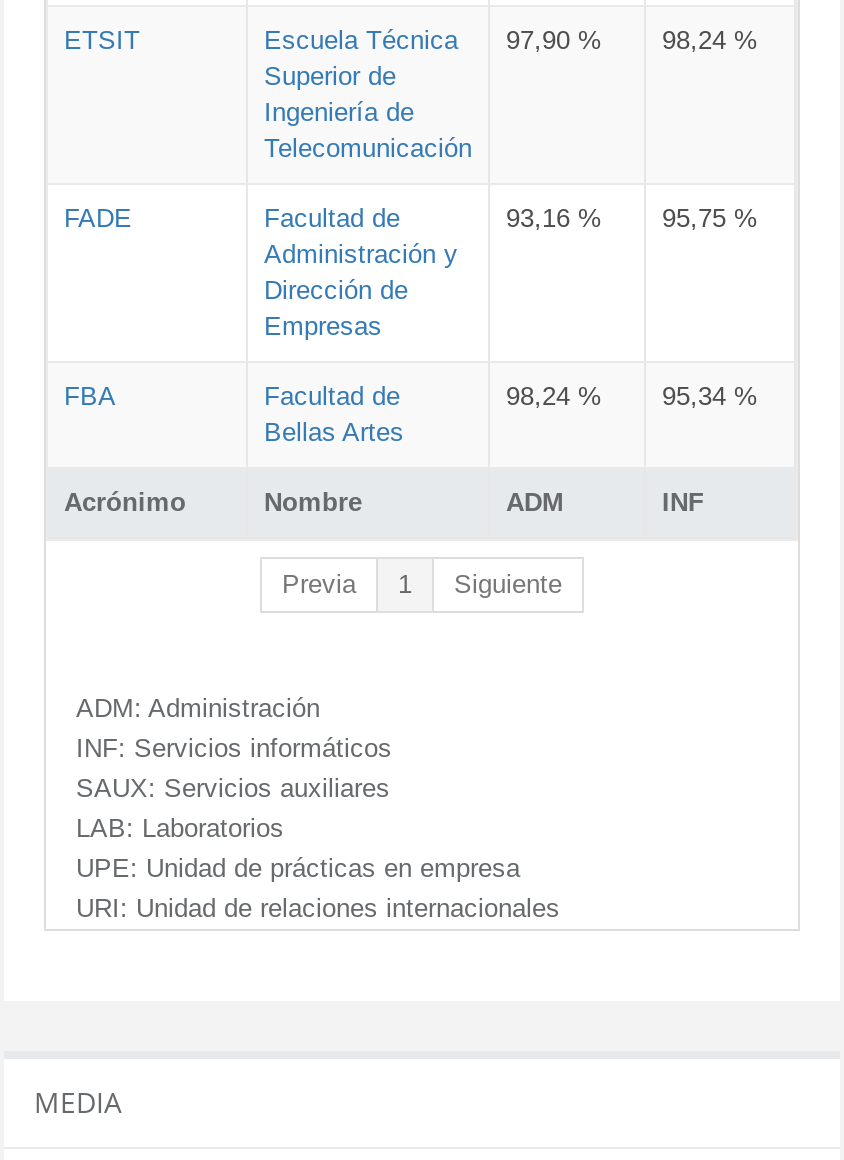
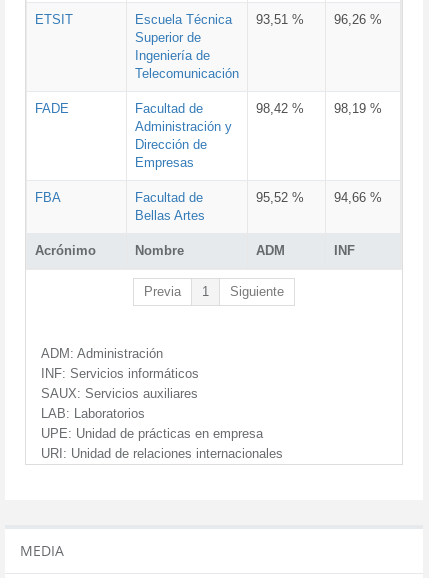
[506,24,602,54] 97,90 % -> [256,11,304,26] 93,51 %
[662,24,758,54] 98,24 % -> [334,11,382,26] 96,26 %
[506,202,602,232] 93,16 % -> [256,100,304,115] 98,42 %
[662,202,758,232] 95,75 % -> [334,100,382,115] 98,19 %
[506,380,602,410] 98,24 % -> [256,189,304,204] 95,52 %
[662,380,758,410] 95,34 % -> [334,189,382,204] 94,66 %

